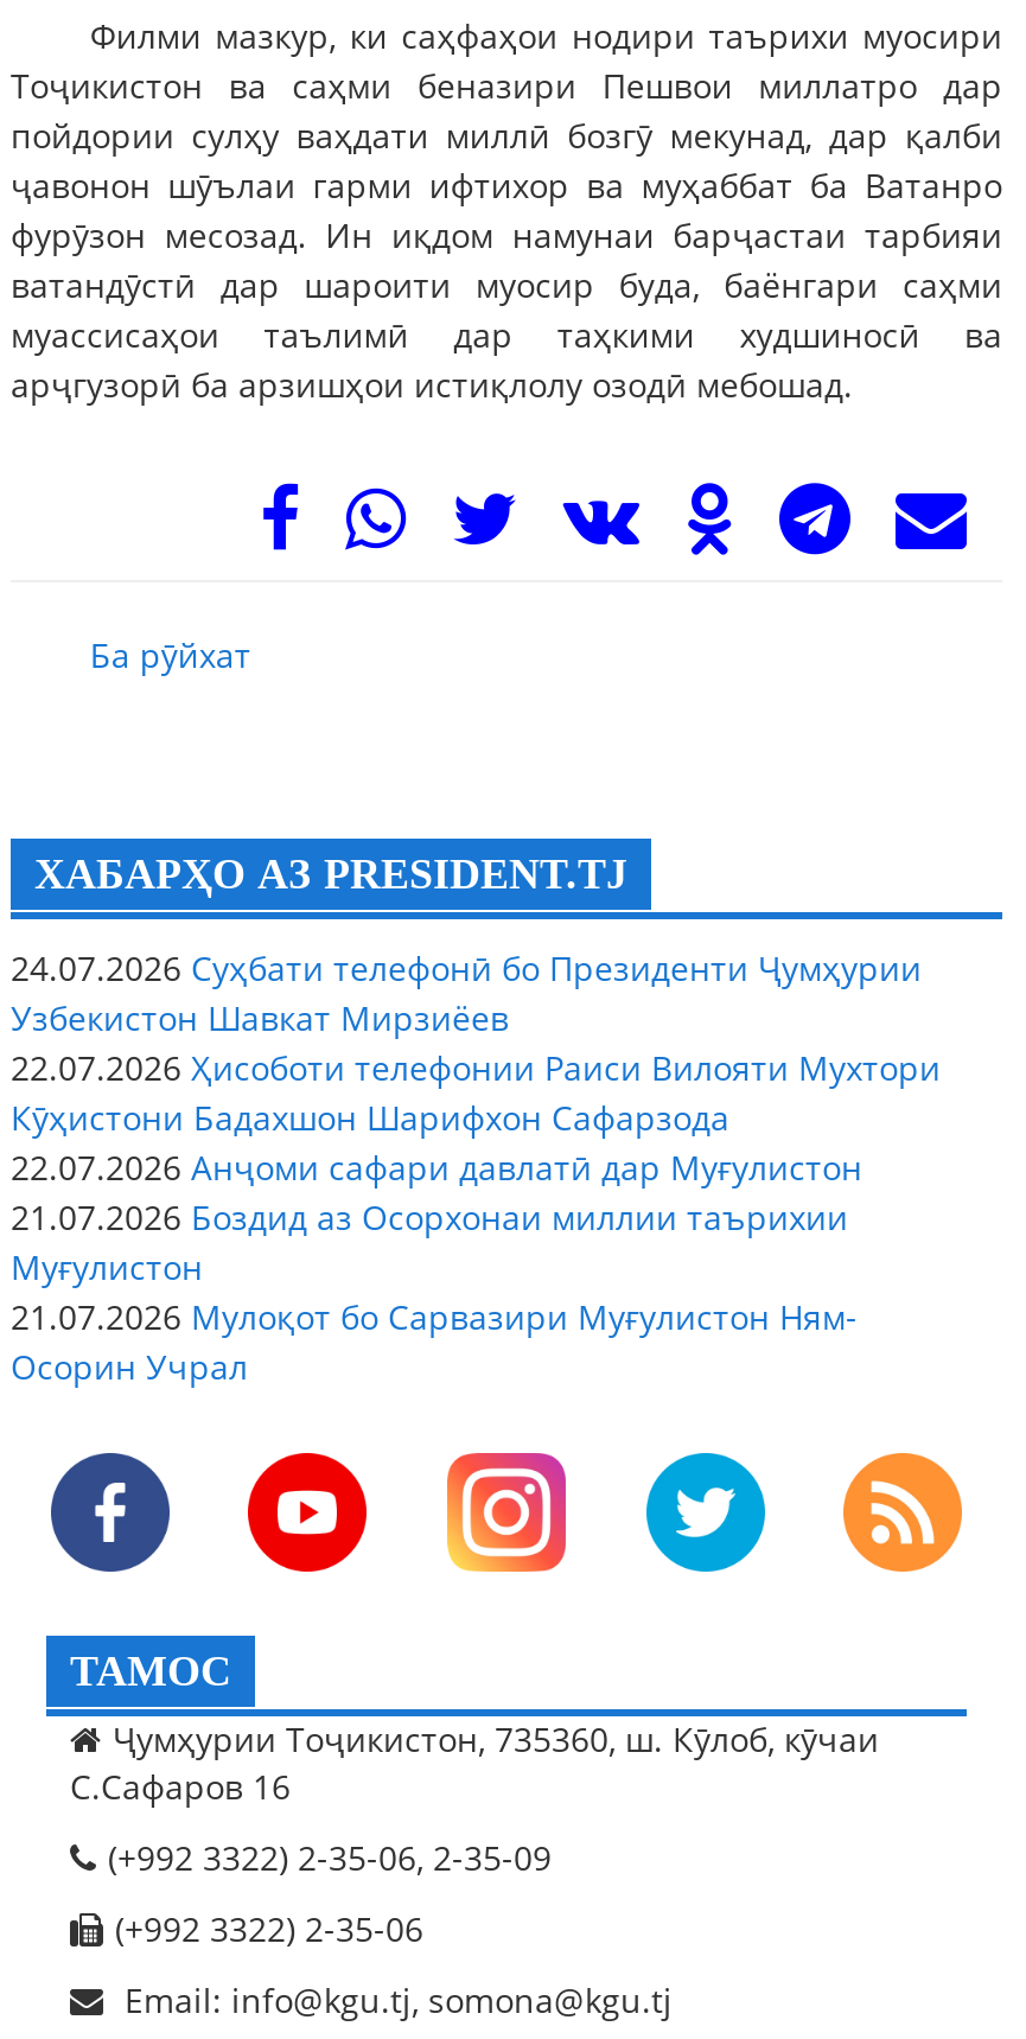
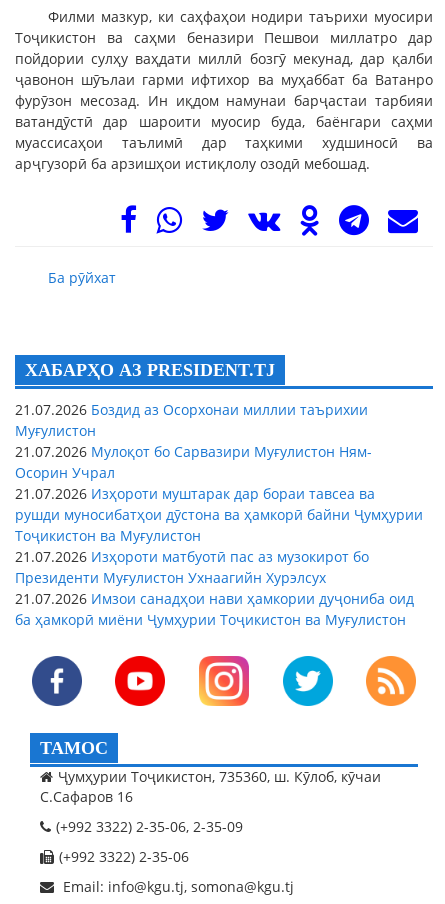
[11,945,941,1189] 24.07.2026 Суҳбати телефонӣ бо Президенти Ҷумҳурии | Узбекистон Шавкат Мирзиёев | 22.07.2026 Ҳисоботи телефонии Раиси Вилояти Мухтори | Кӯҳистони Бадахшон Шарифхон Сафарзода | 22.07.2026 Анҷоми сафари давлатӣ дар Муғулистон -> none
moved [11,1194,858,1388] -> [15,400,372,482]: 21.07.2026 Боздид аз Осорхонаи миллии таърихии | Муғулистон | 21.07.2026 Мулоқот бо Сарвазири Муғулистон Ням- | Осорин Учрал
none -> [15,484,423,629] 21.07.2026 Изҳороти муштарак дар бораи тавсеа ва | рушди муносибатҳои дӯстона ва ҳамкорӣ байни Ҷумҳурии | Тоҷикистон ва Муғулистон | 21.07.2026 Изҳороти матбуотӣ пас аз музокирот бо | Президенти Муғулистон Ухнаагийн Хурэлсух | 21.07.2026 Имзои санадҳои нави ҳамкории дуҷониба оид | ба ҳамкорӣ миёни Ҷумҳурии Тоҷикистон ва Муғулистон

